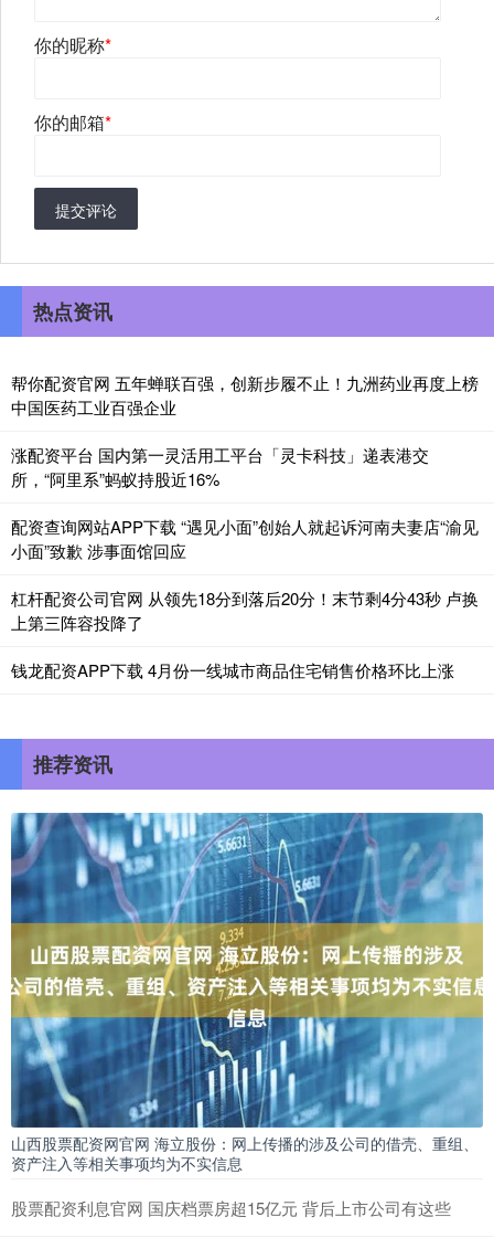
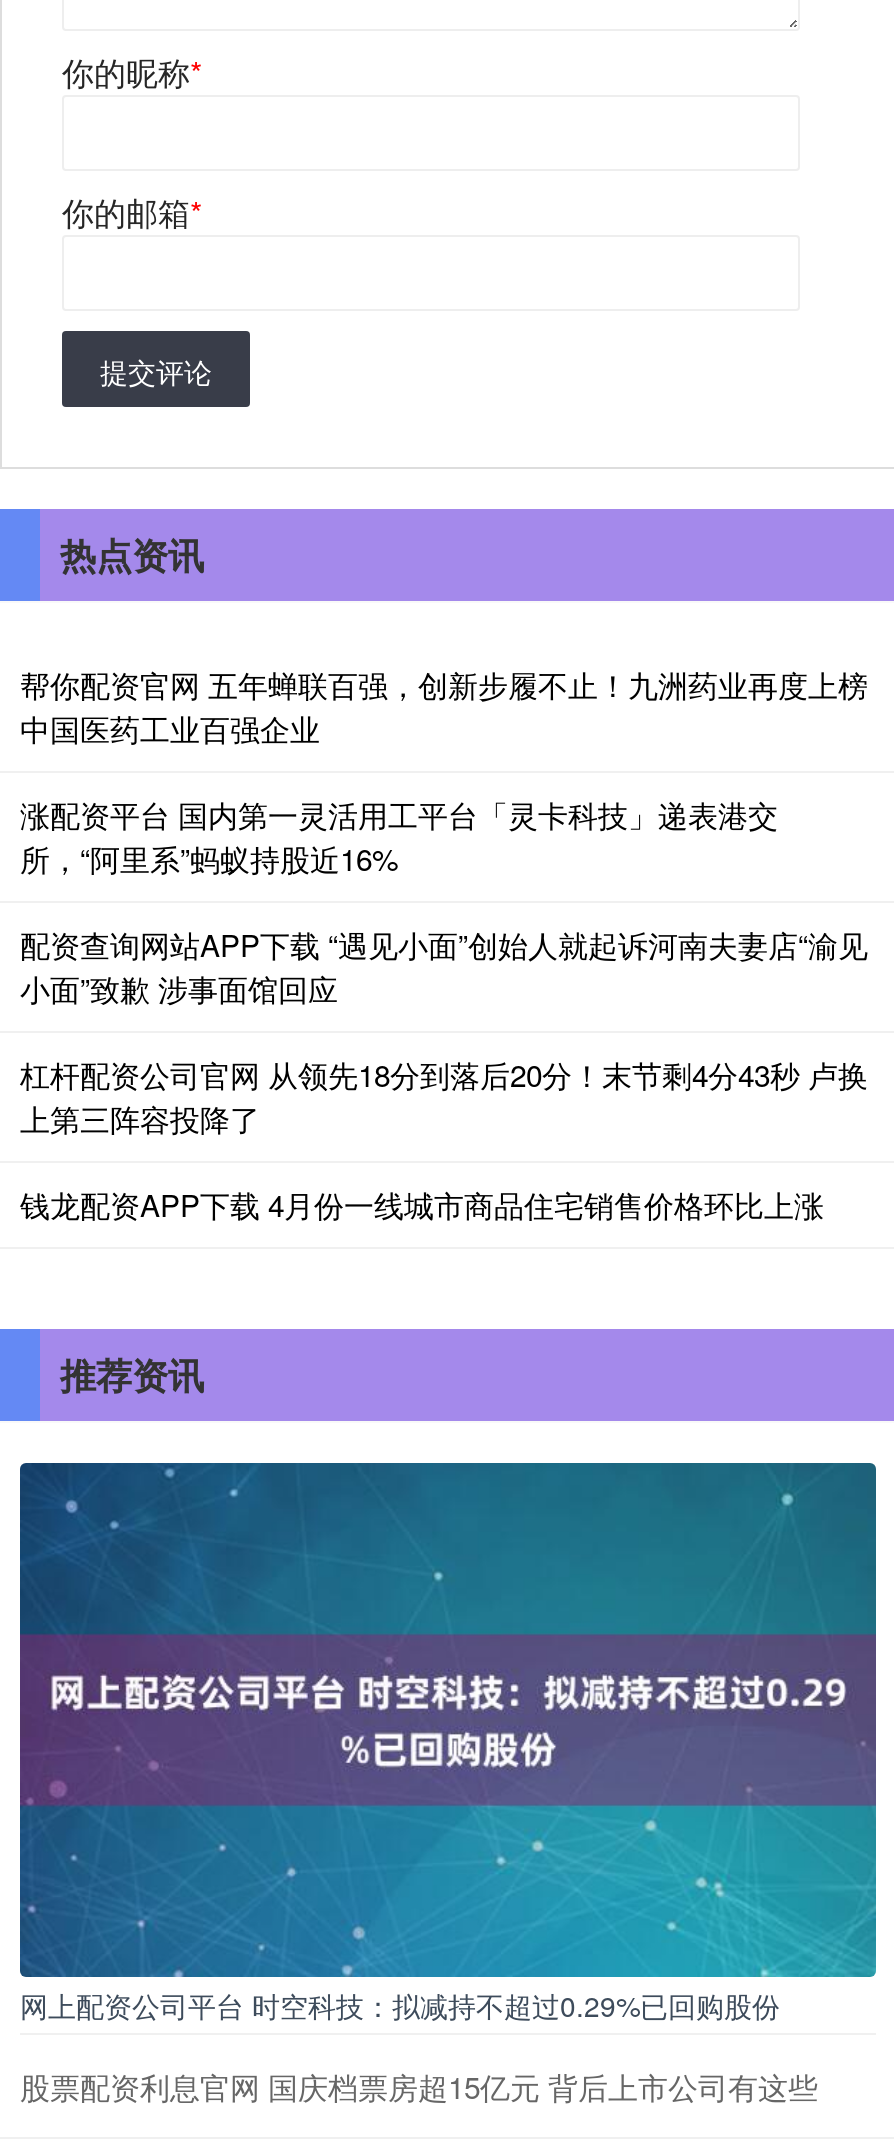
[10,813,484,1174] [image] | 山西股票配资网官网 海立股份：网上传播的涉及公司的借壳、重组、 | 资产注入等相关事项均为不实信息 -> [18,1463,878,2025] [image] | 网上配资公司平台 时空科技：拟减持不超过0.29%已回购股份

